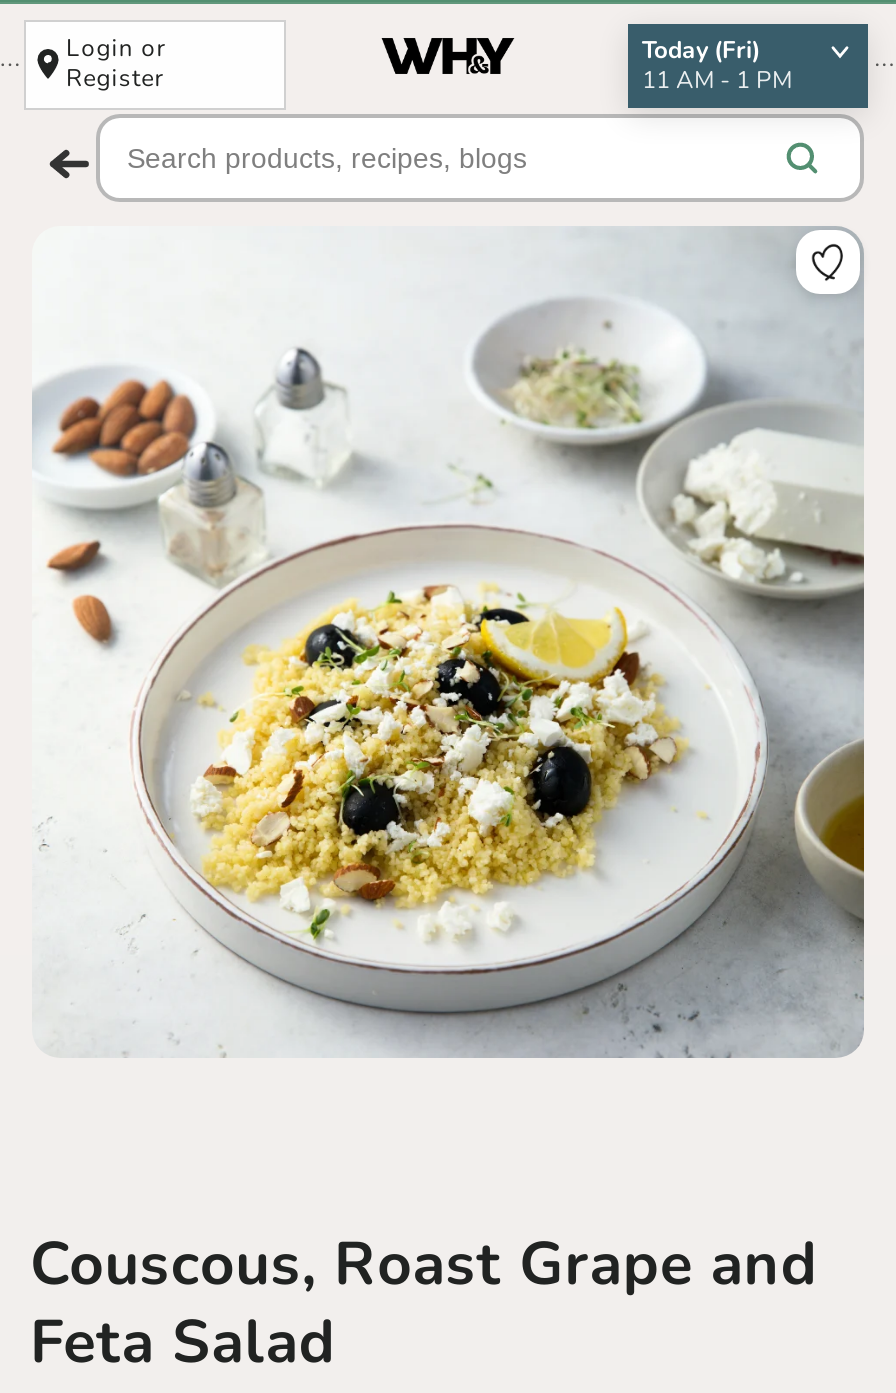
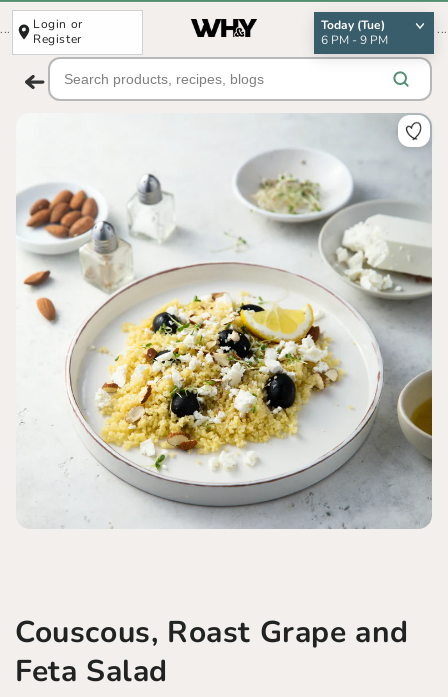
[642,34,760,66] Today (Fri) -> [321,17,385,33] Today (Tue)
[642,64,792,96] 11 AM - 1 PM -> [321,32,388,48] 6 PM - 9 PM

